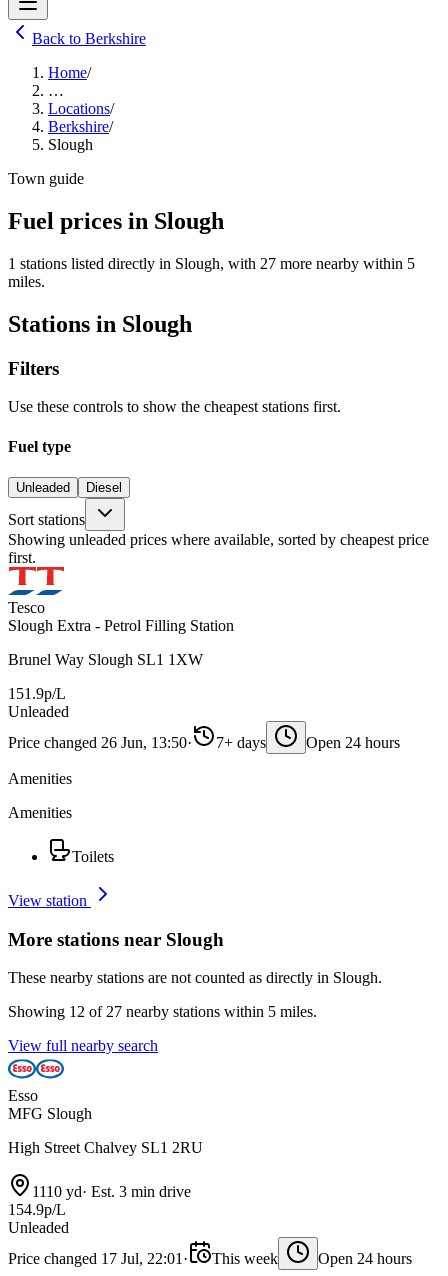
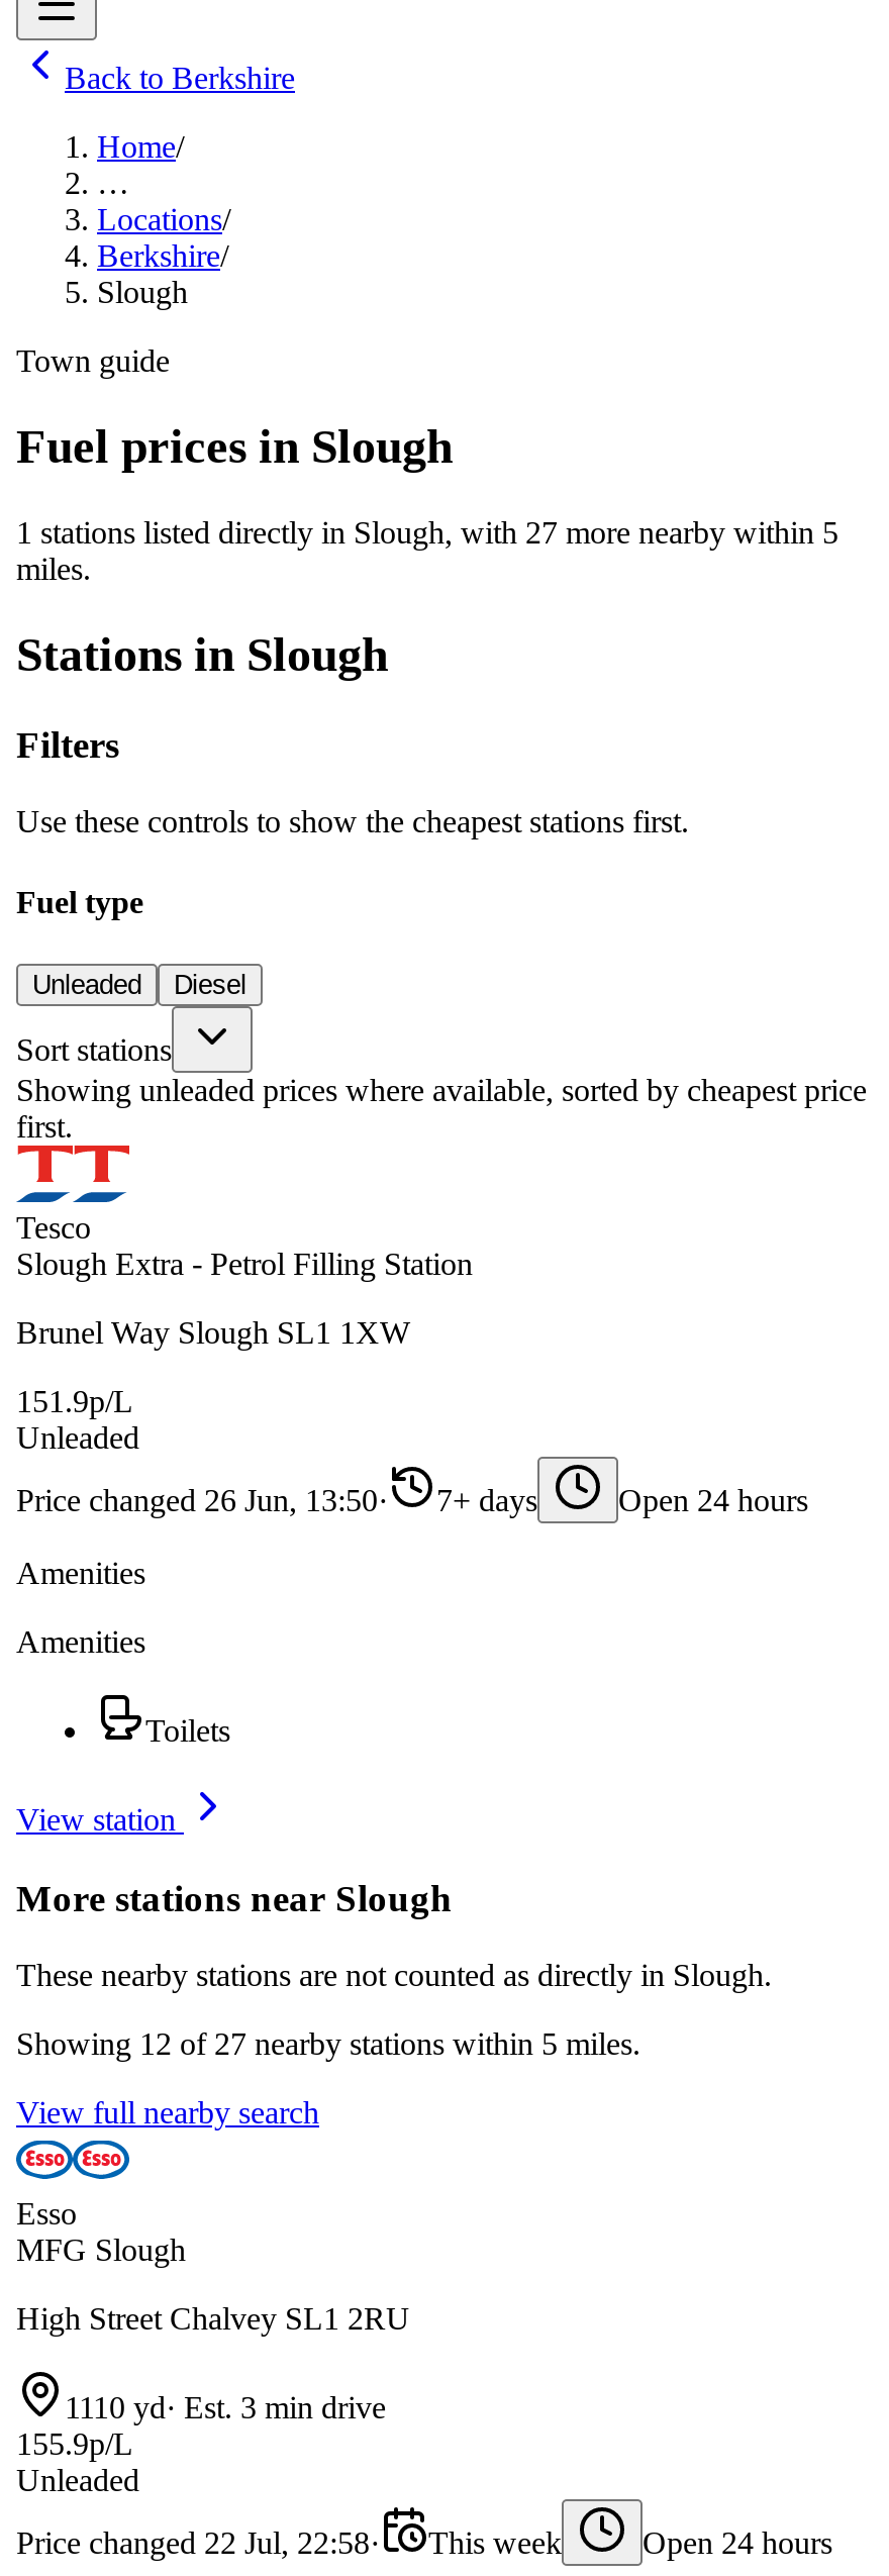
[8,1201,66,1218] 154.9p/L -> [16,2427,133,2461] 155.9p/L
[8,1250,188,1267] Price changed 17 Jul, 22:01· -> [16,2526,380,2560] Price changed 22 Jul, 22:58·

